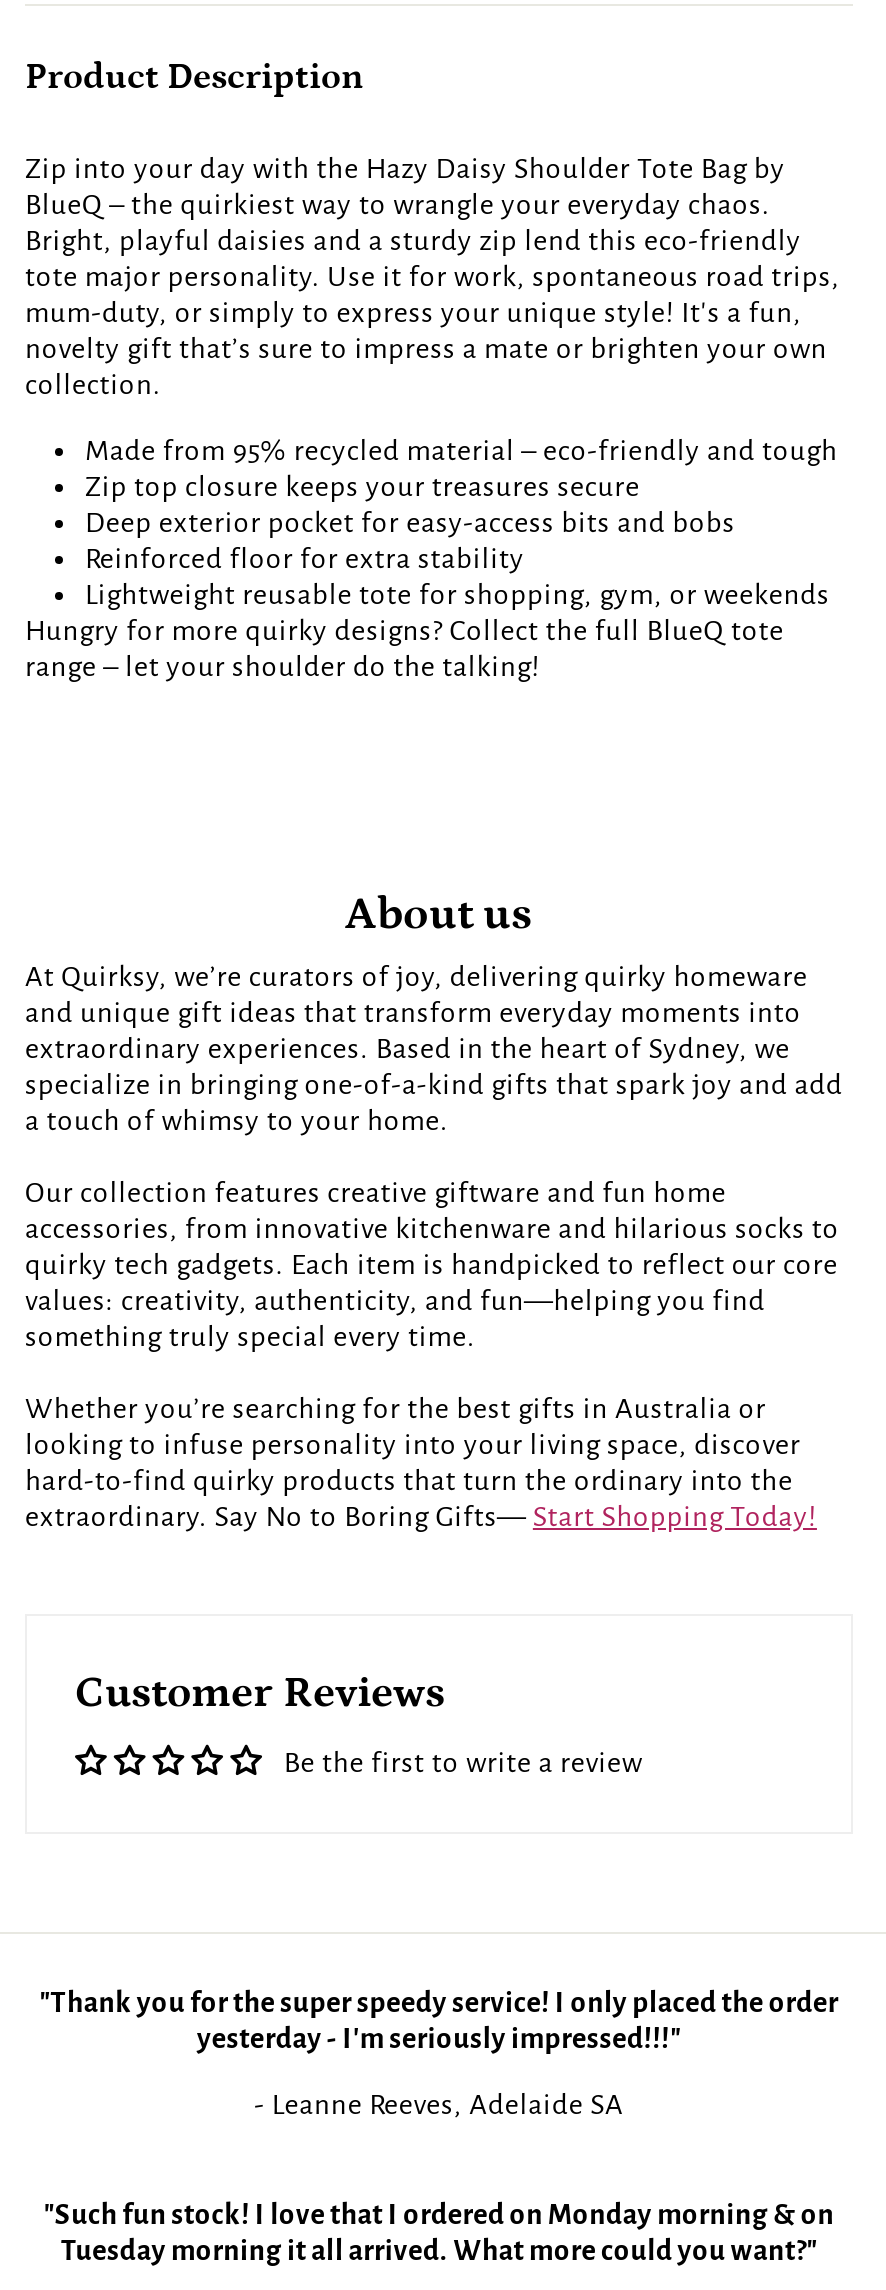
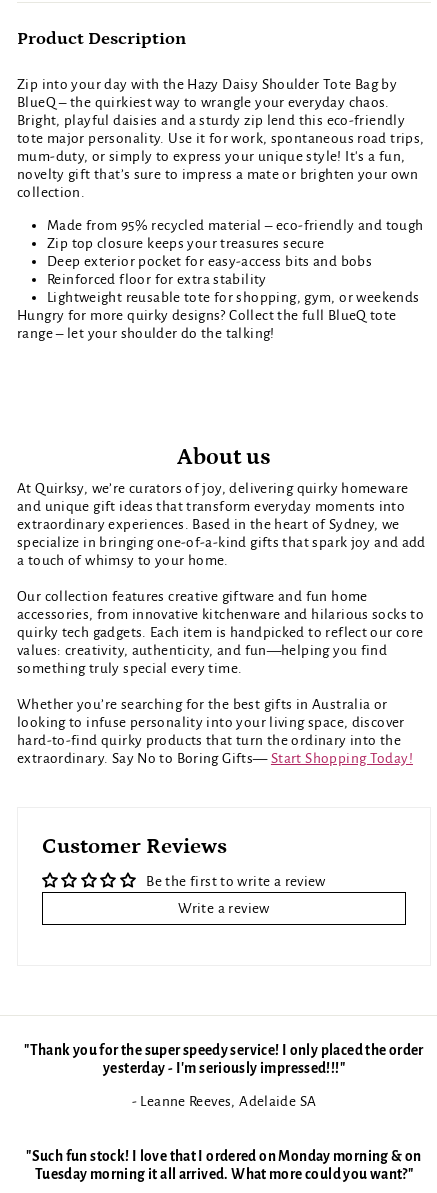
none -> [178,901,270,916] Write a review

